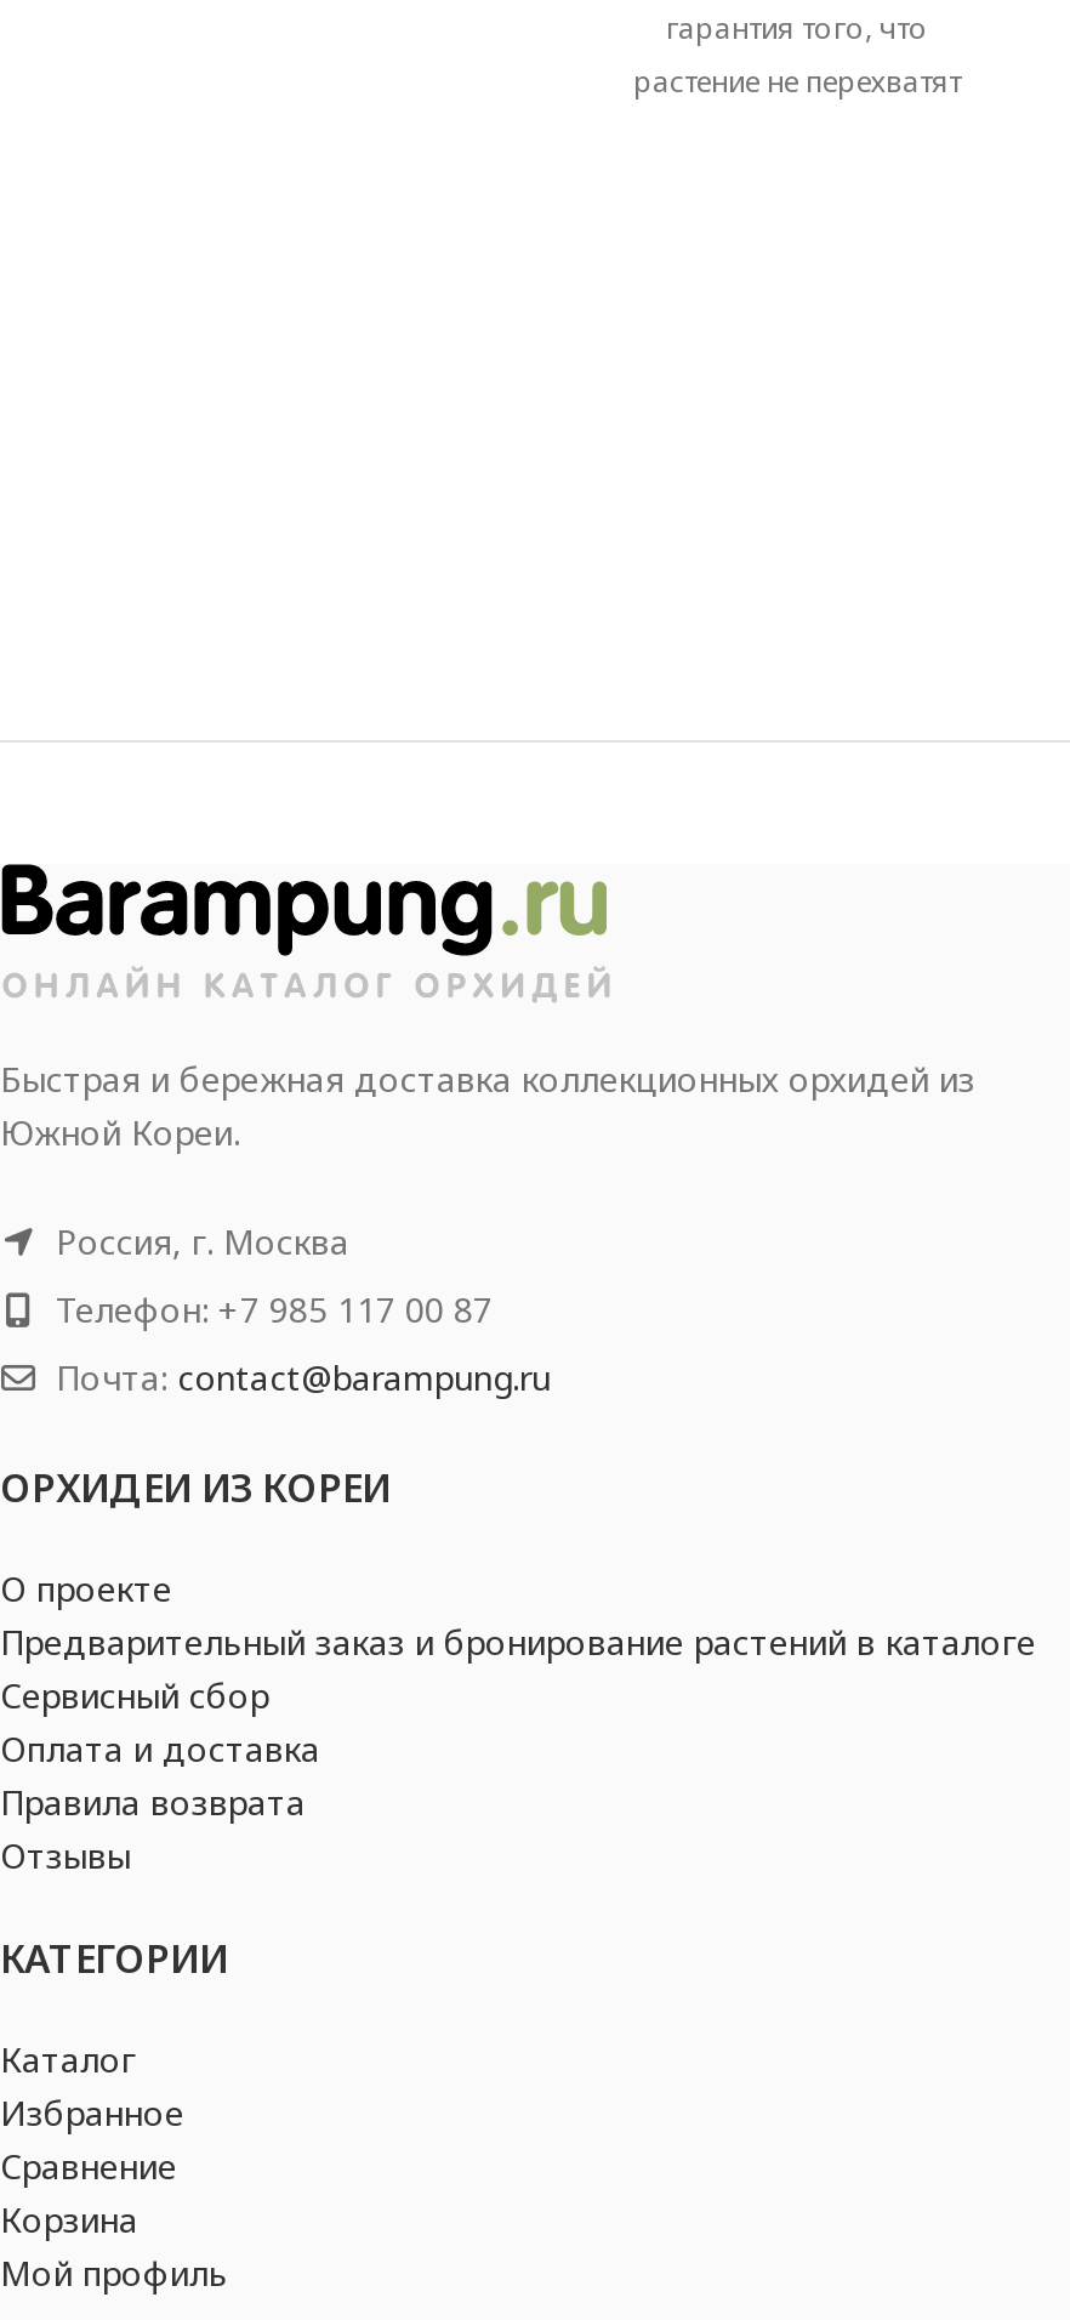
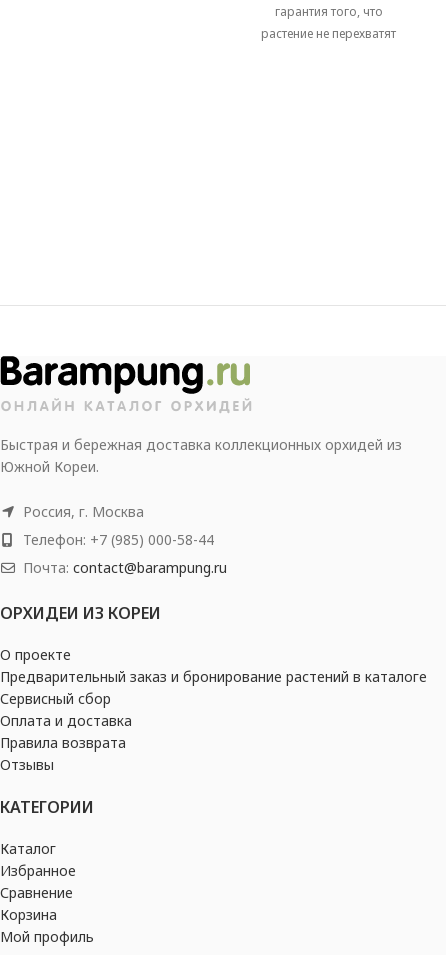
[46,1286,493,1333] Телефон: +7 985 117 00 87 -> [19,530,214,549] Телефон: +7 (985) 000-58-44

